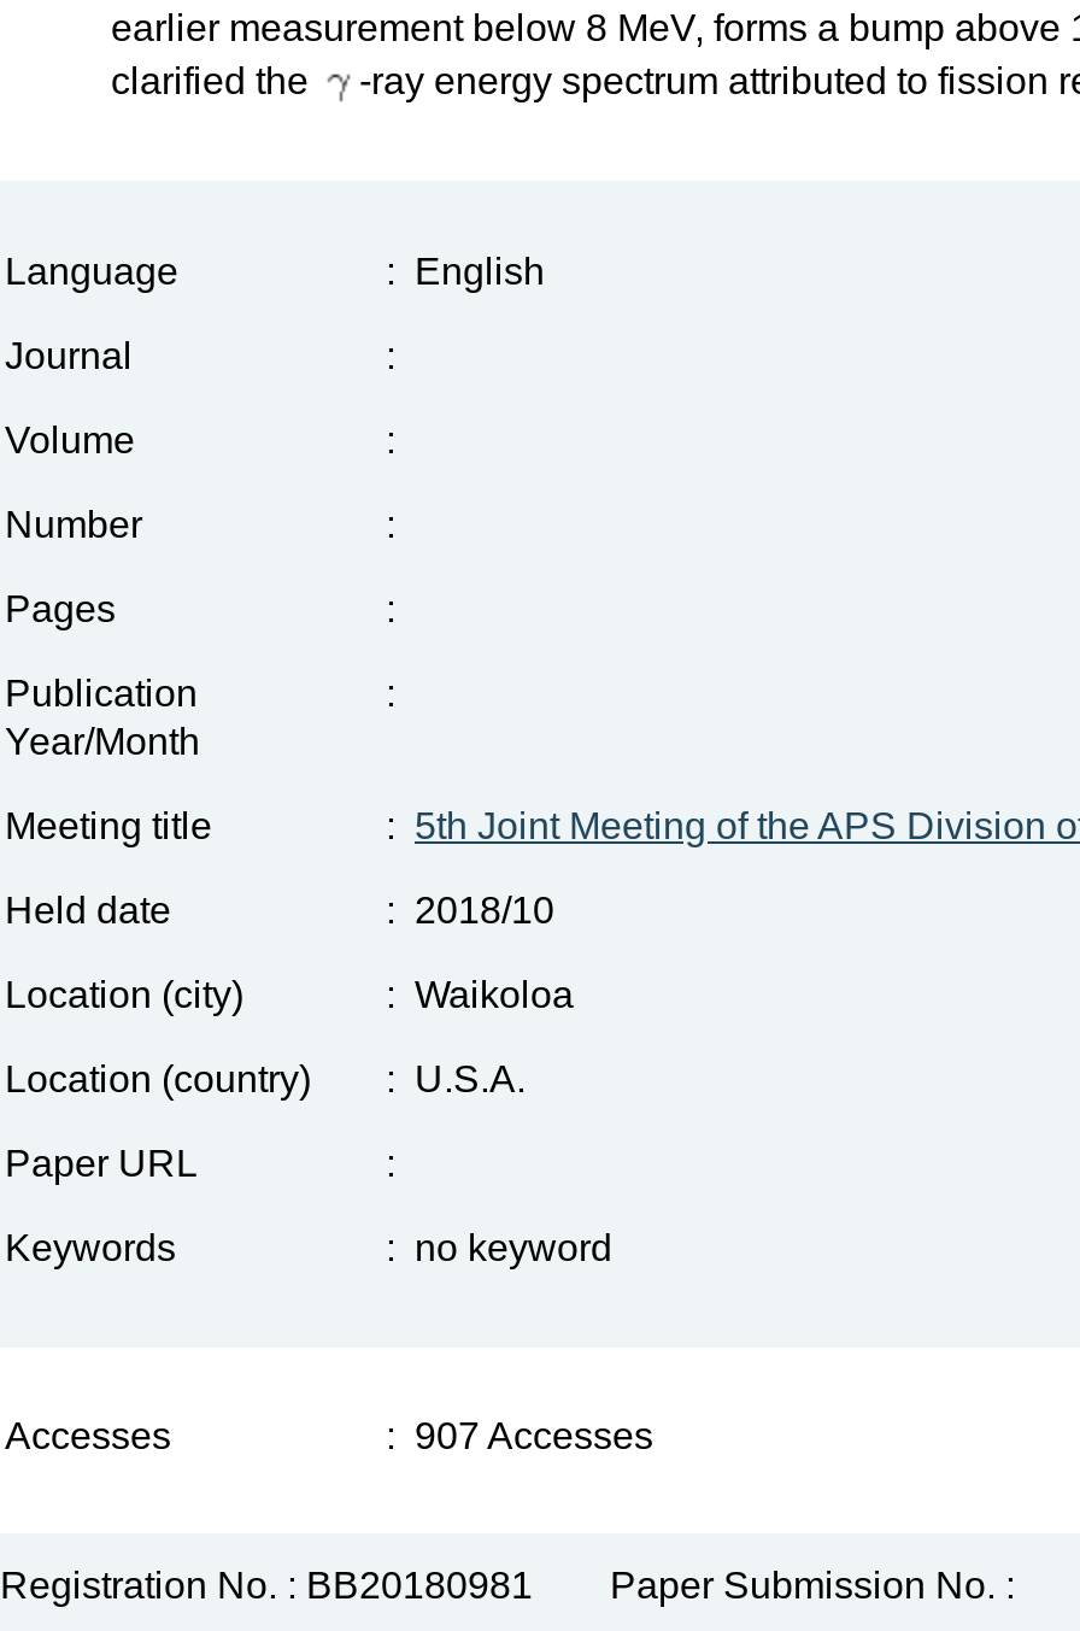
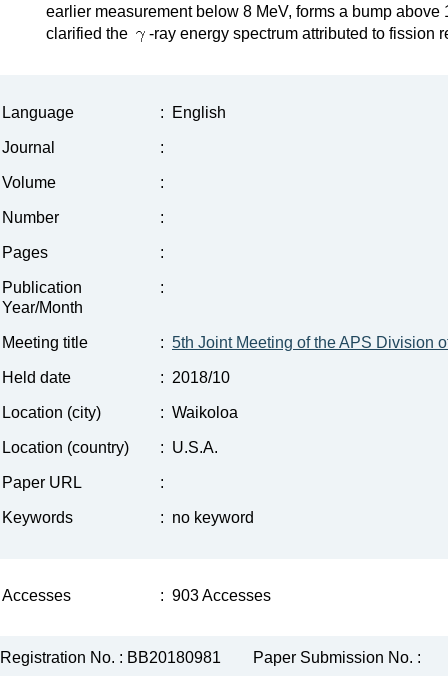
[386,1416,653,1457] : 907 Accesses -> [160,587,271,604] : 903 Accesses

